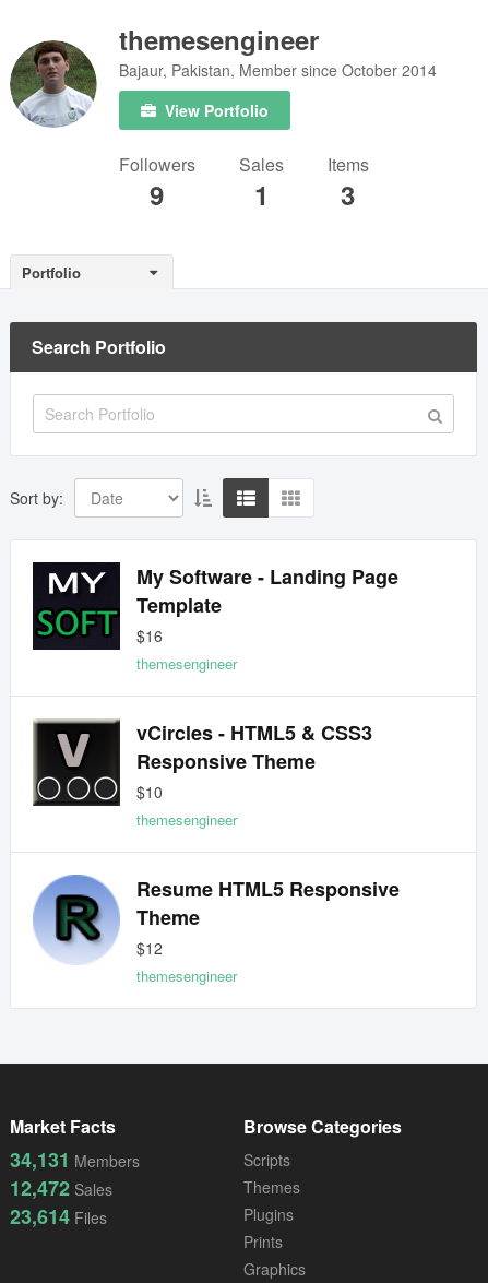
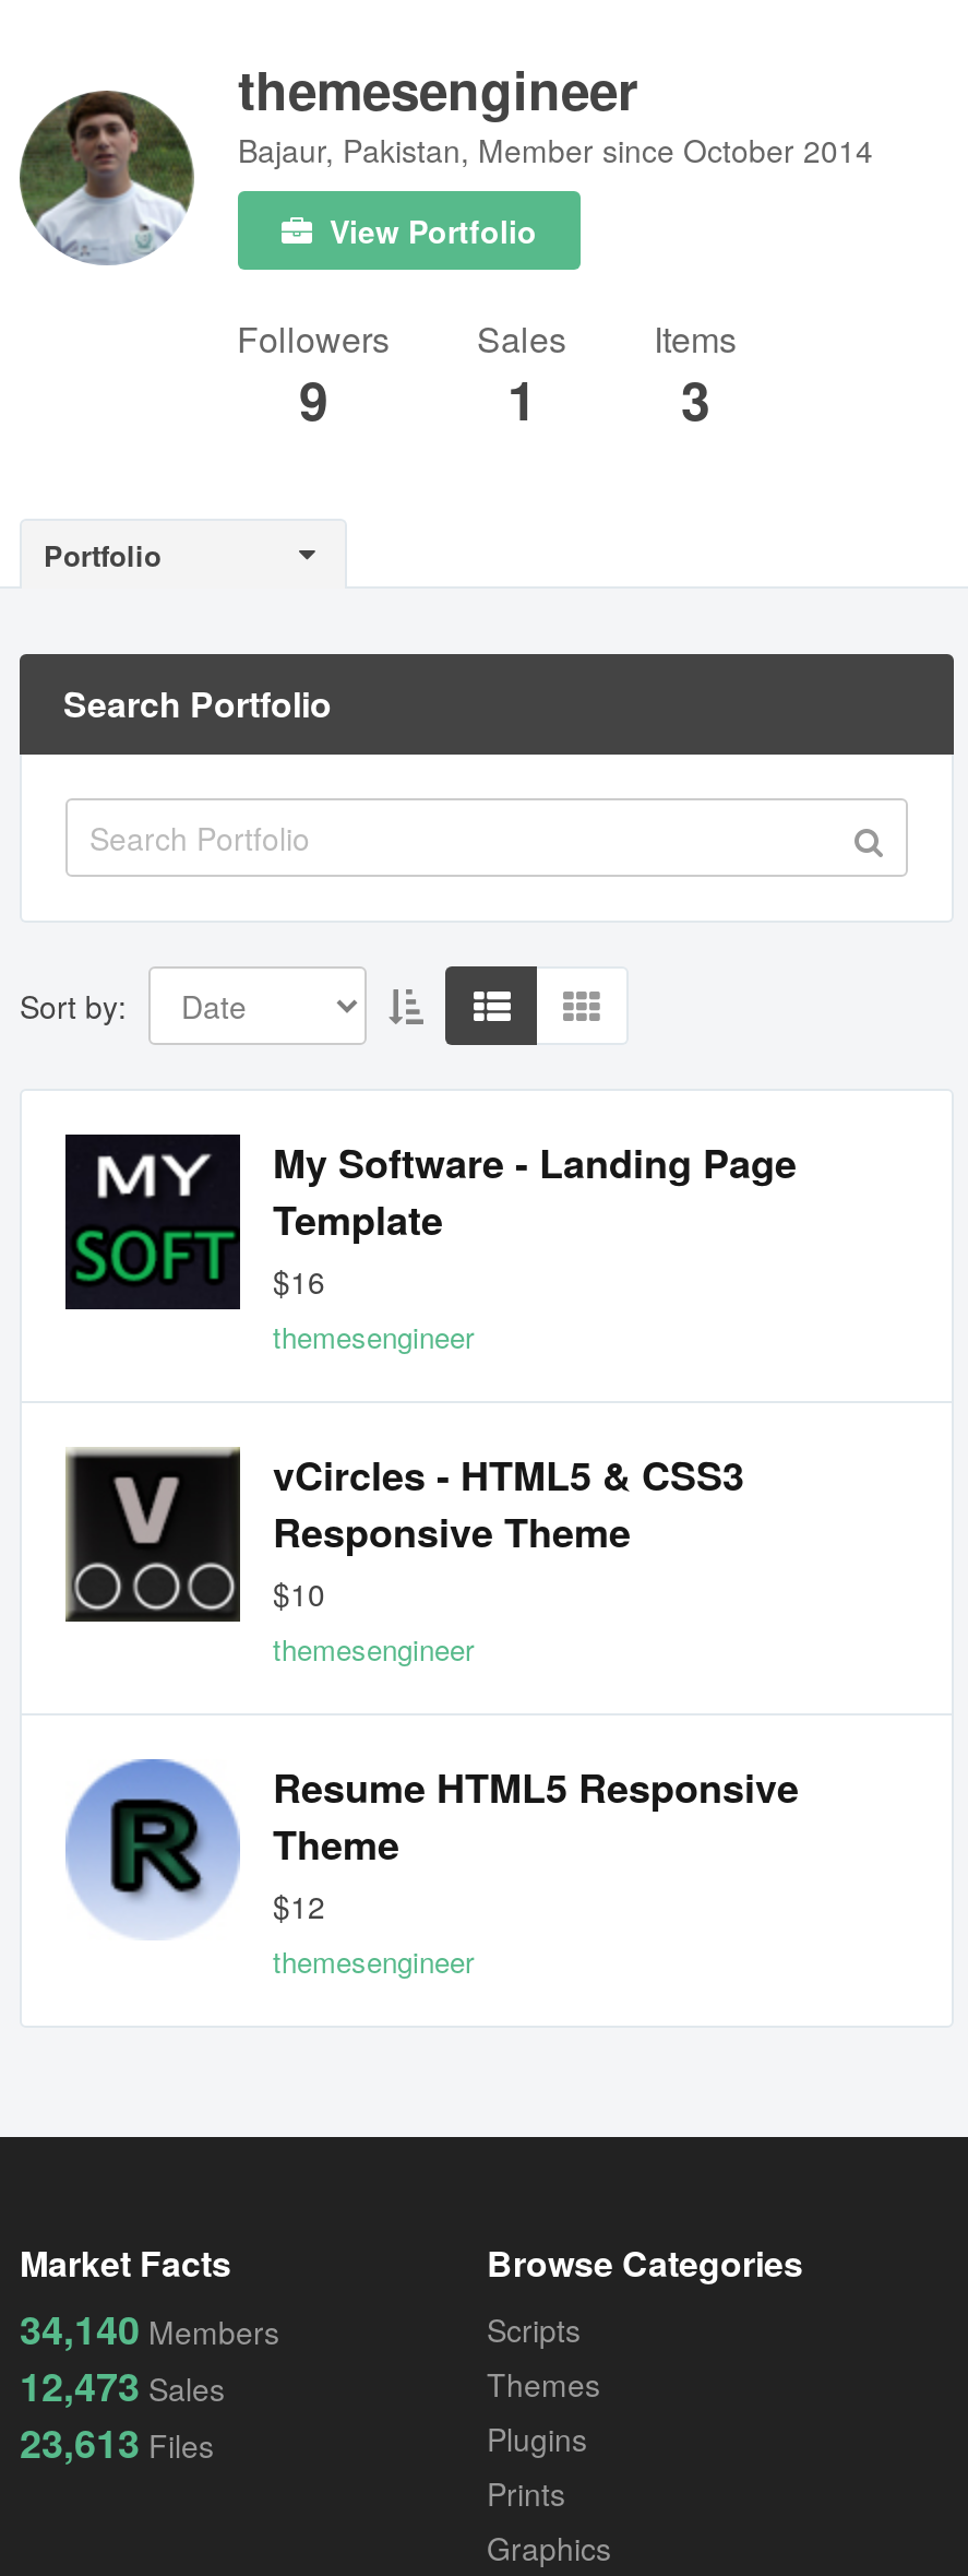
[10,1145,140,1174] 34,131 Members -> [20,2301,279,2358] 34,140 Members
[10,1174,112,1202] 12,472 Sales -> [20,2358,225,2414] 12,473 Sales
[10,1202,107,1231] 23,614 Files -> [20,2414,214,2471] 23,613 Files

